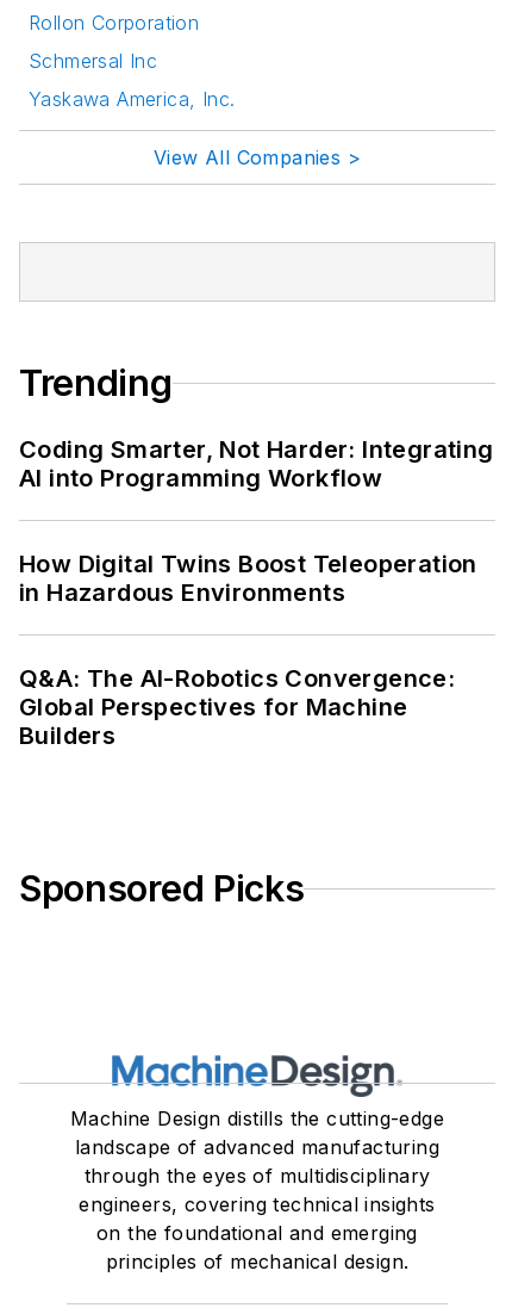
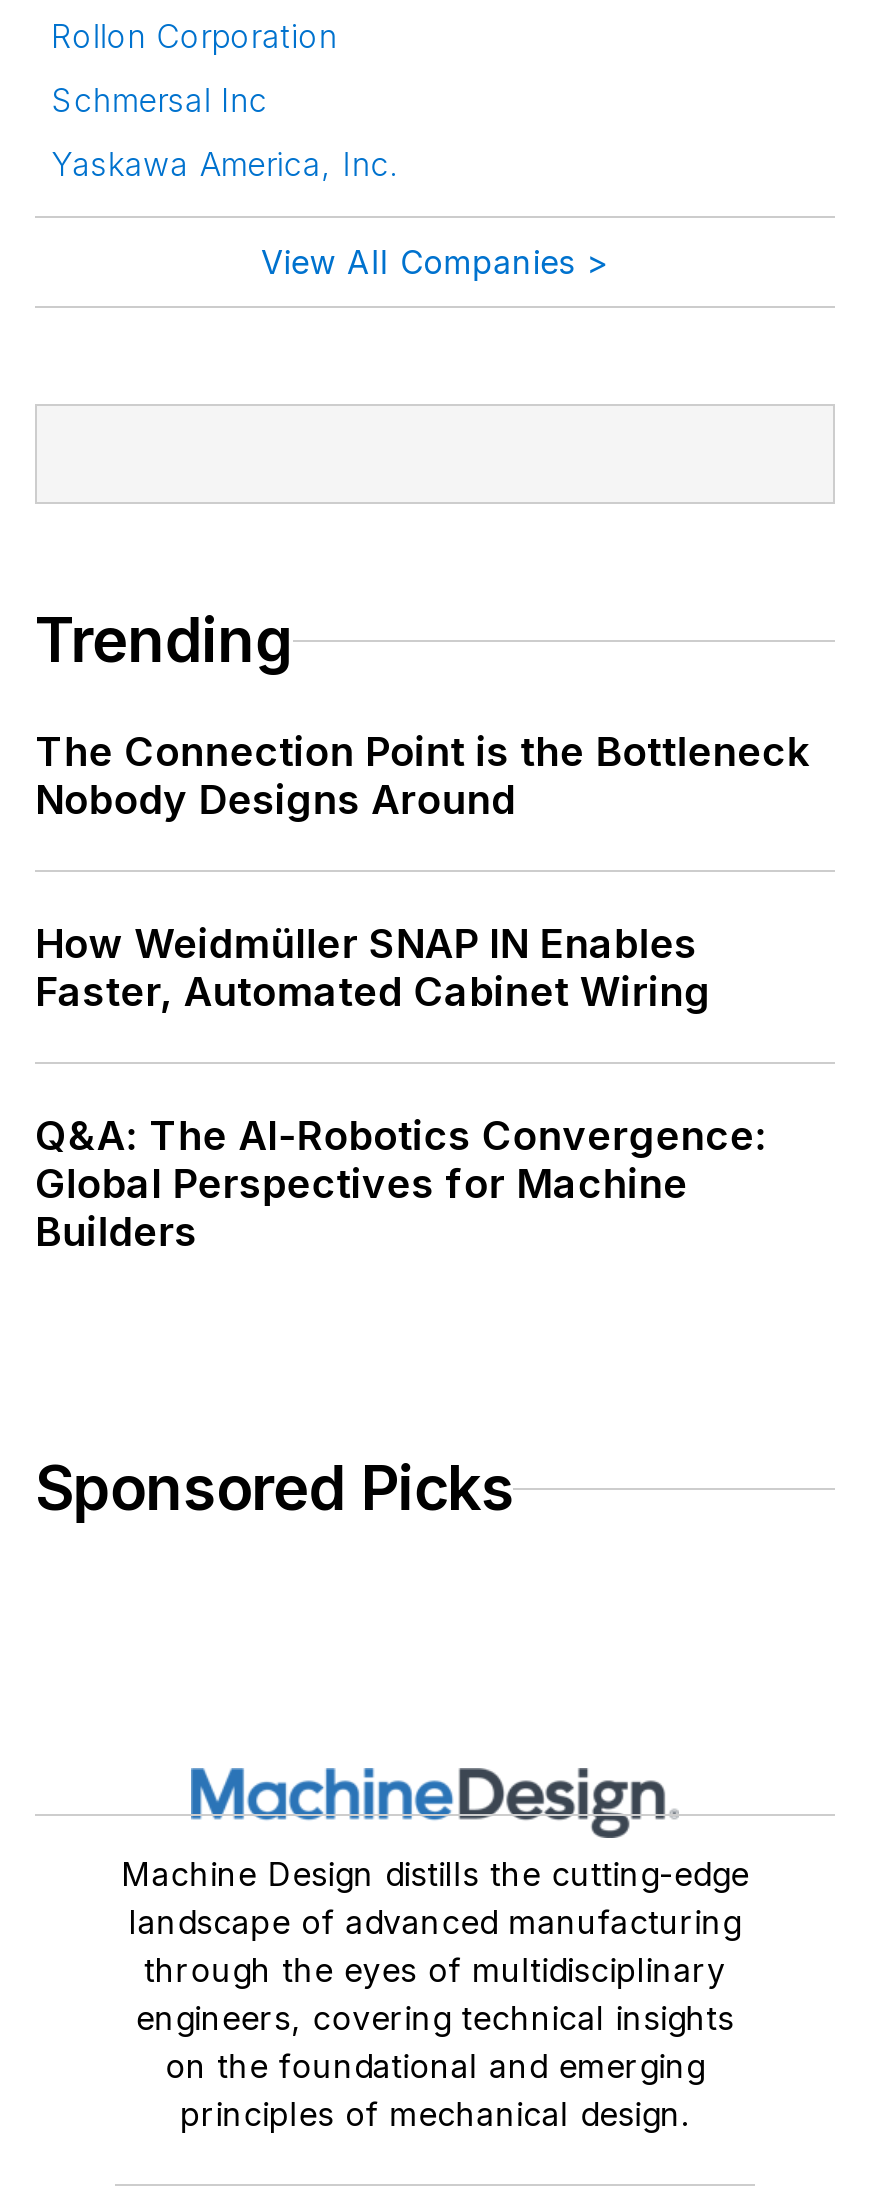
[19,435,494,493] Coding Smarter, Not Harder: Integrating | AI into Programming Workflow -> [35,728,809,824] The Connection Point is the Bottleneck | Nobody Designs Around
[19,550,477,607] How Digital Twins Boost Teleoperation | in Hazardous Environments -> [35,920,711,1016] How Weidmüller SNAP IN Enables | Faster, Automated Cabinet Wiring

